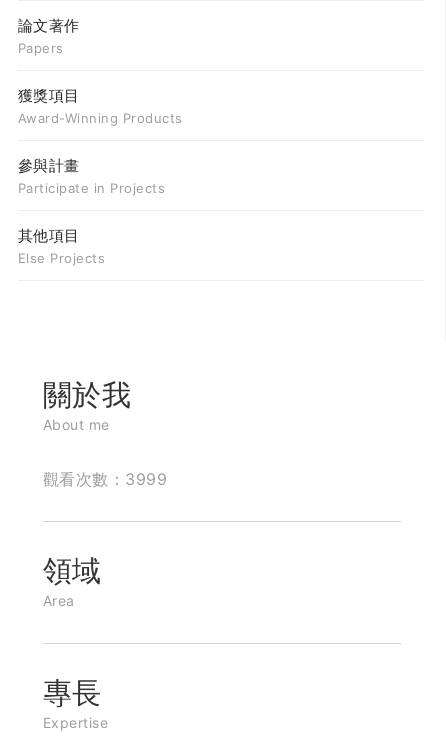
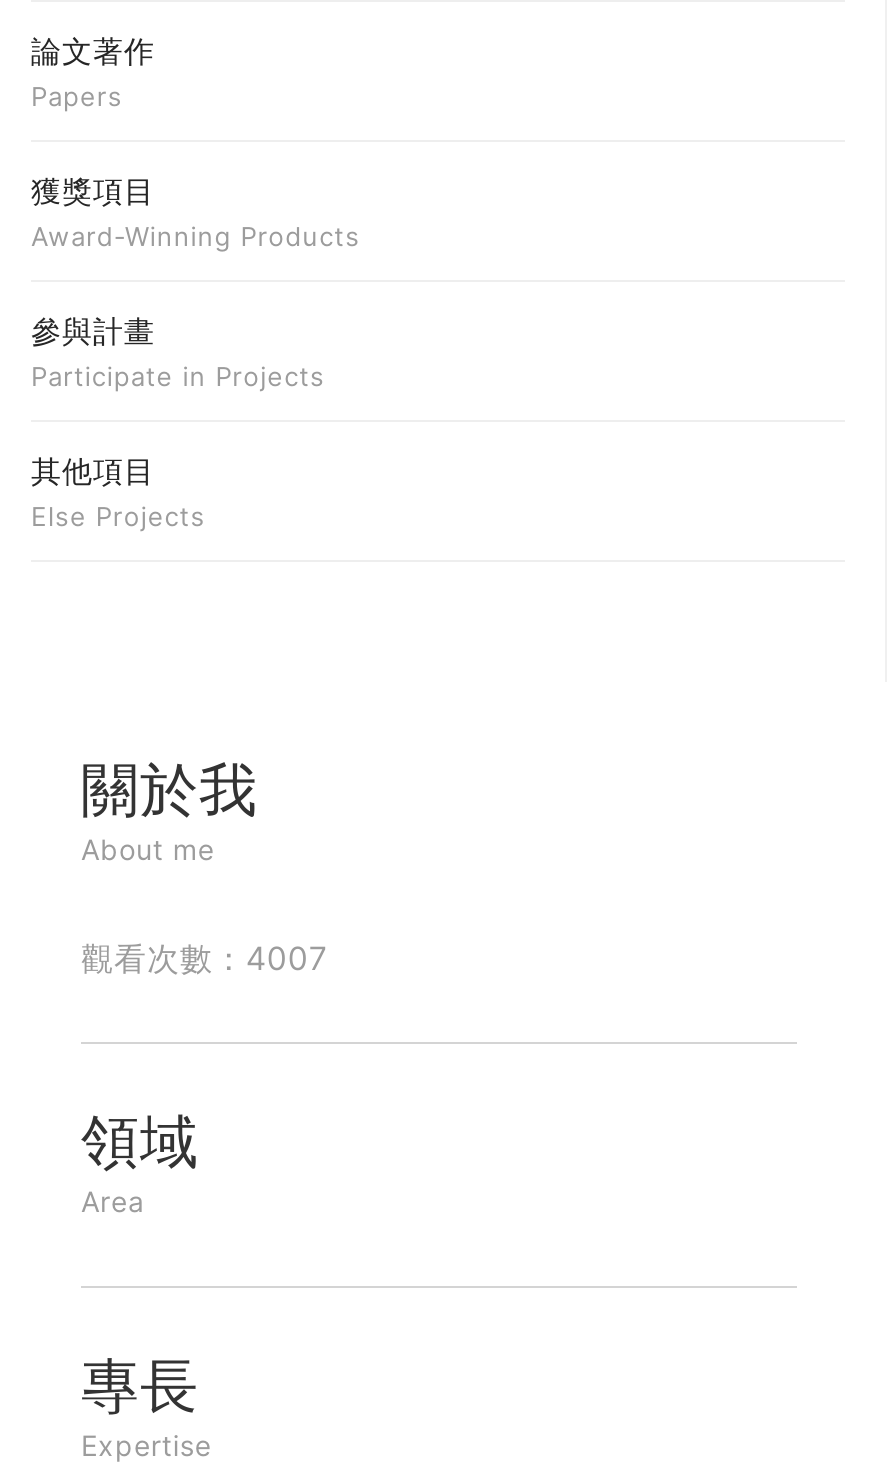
[43,469,167,489] 觀看次數：3999 -> [81,938,328,978] 觀看次數：4007

